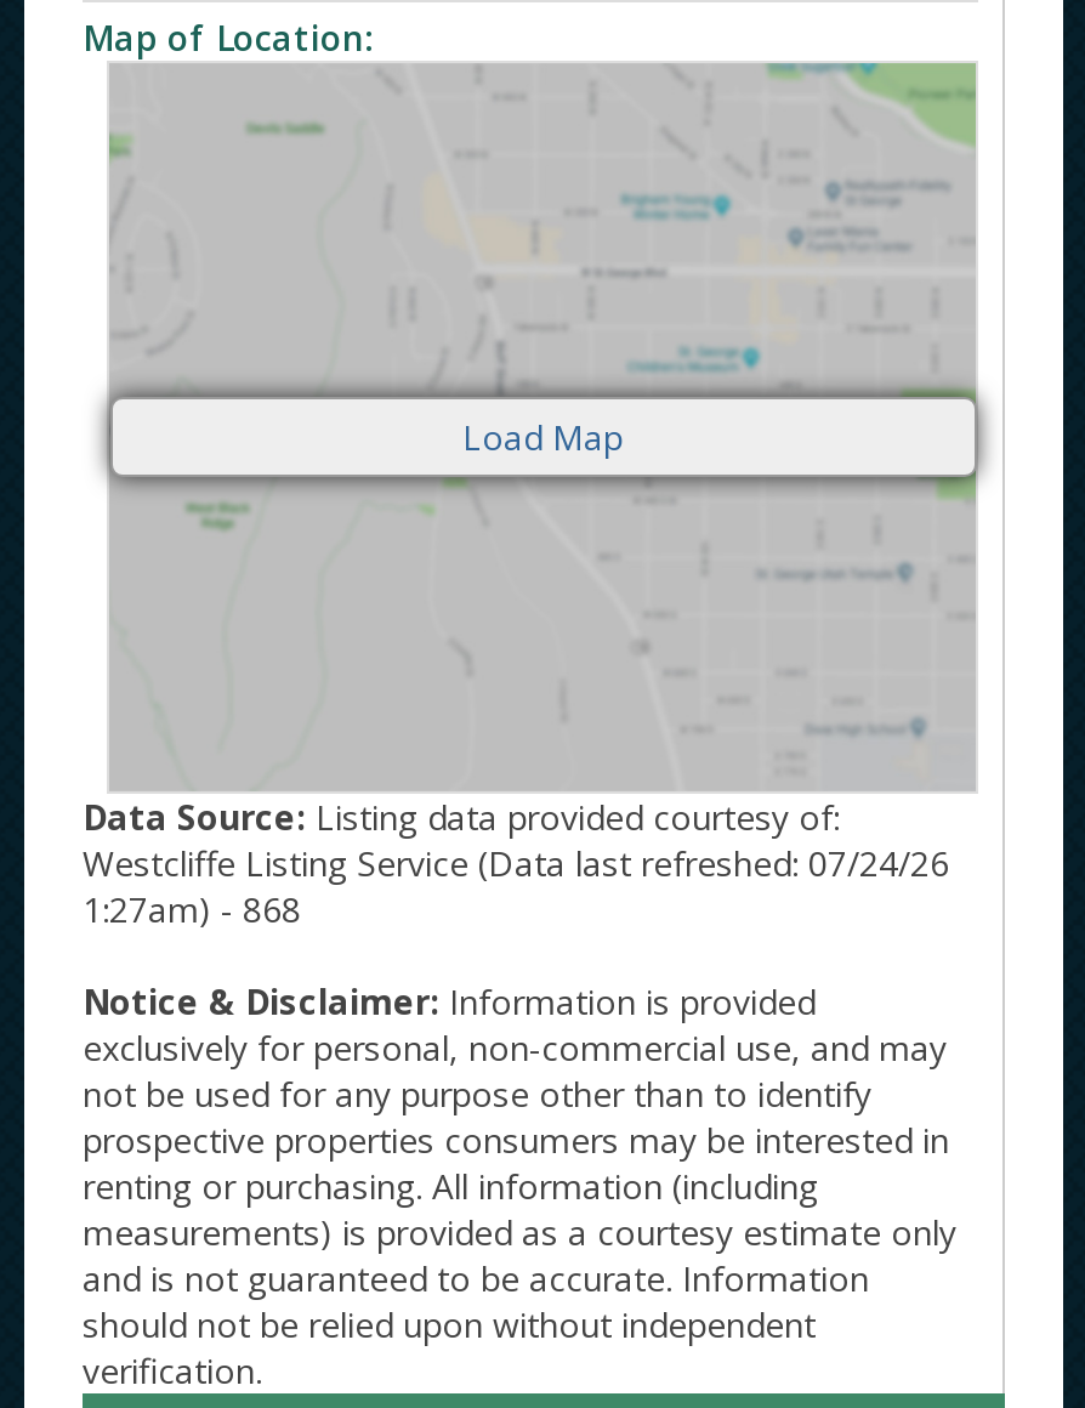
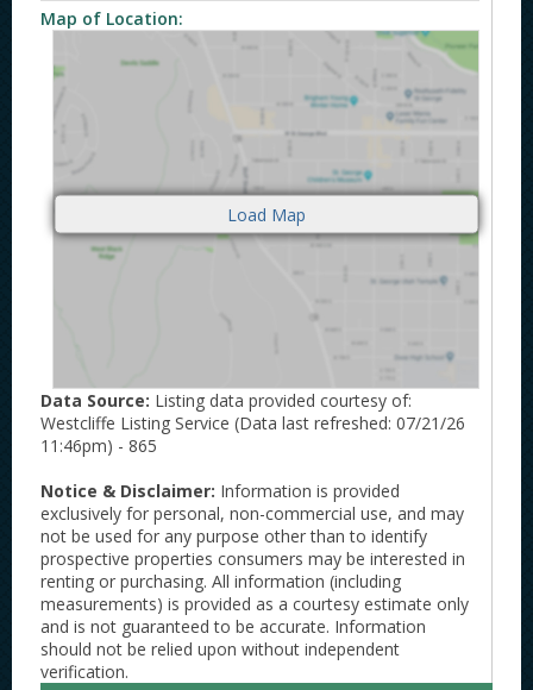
[83,841,949,933] Westcliffe Listing Service (Data last refreshed: 07/24/26 | 1:27am) - 868 -> [40,412,465,457] Westcliffe Listing Service (Data last refreshed: 07/21/26 | 11:46pm) - 865

